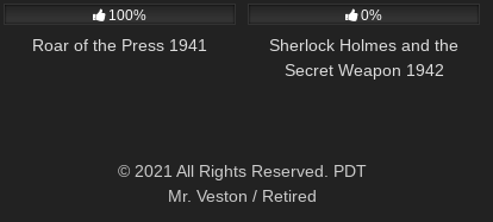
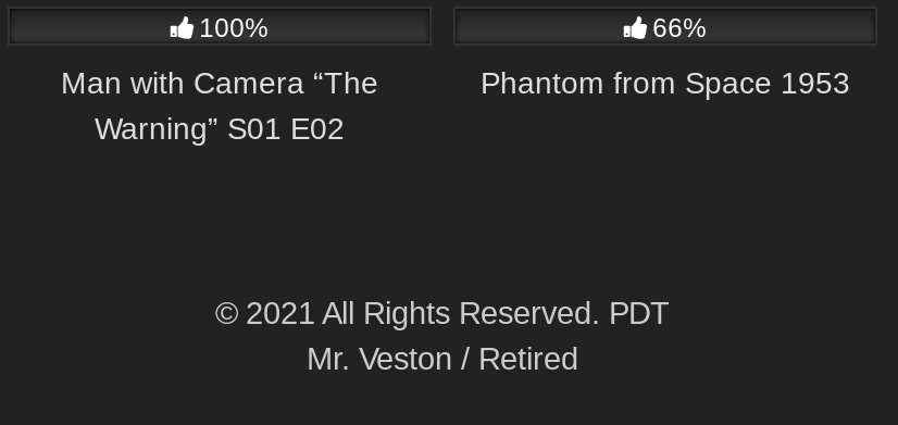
[361,7,382,24] 0% -> [653,13,707,43] 66%
[32,35,207,54] Roar of the Press 1941 -> [61,65,378,145] Man with Camera “The | Warning” S01 E02
[269,35,458,79] Sherlock Holmes and the | Secret Weapon 1942 -> [481,65,850,100] Phantom from Space 1953

